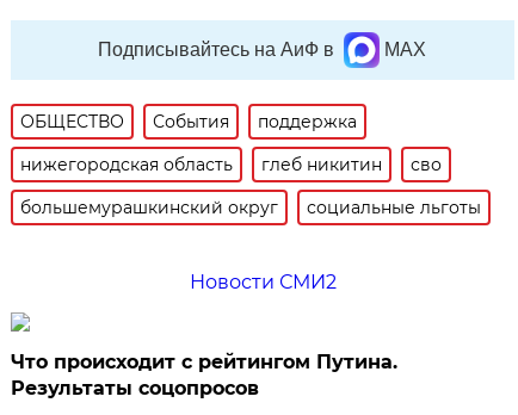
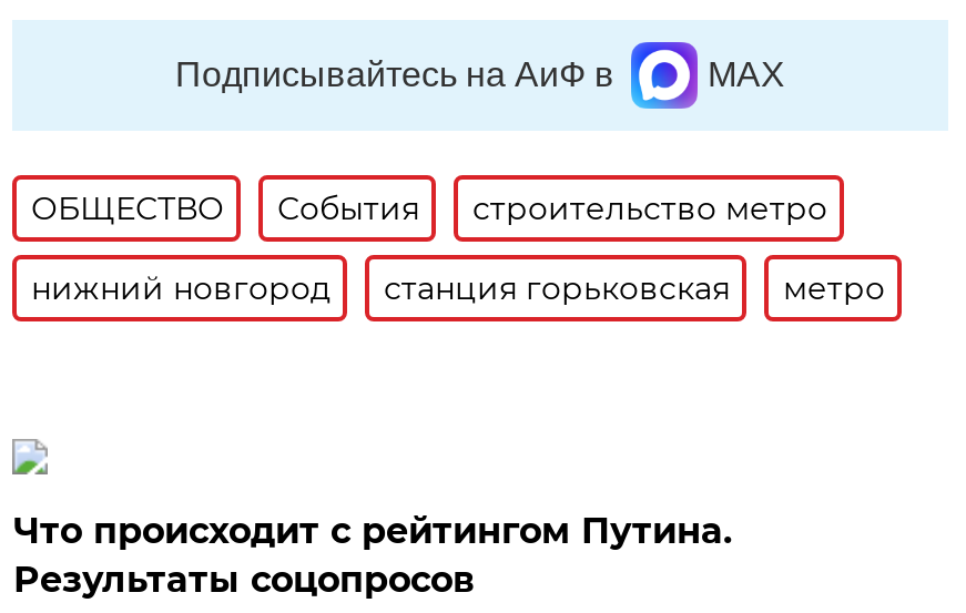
[21,111,481,293] поддержка | нижегородская область | глеб никитин | сво | большемурашкинский округ | социальные льготы | Новости СМИ2 -> [31,188,885,308] строительство метро | нижний новгород | станция горьковская | метро

